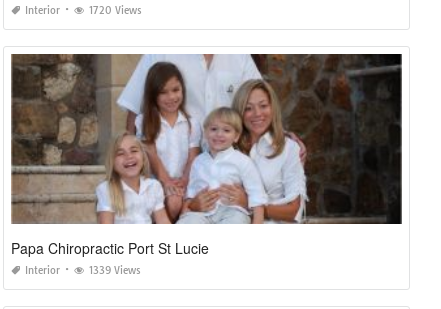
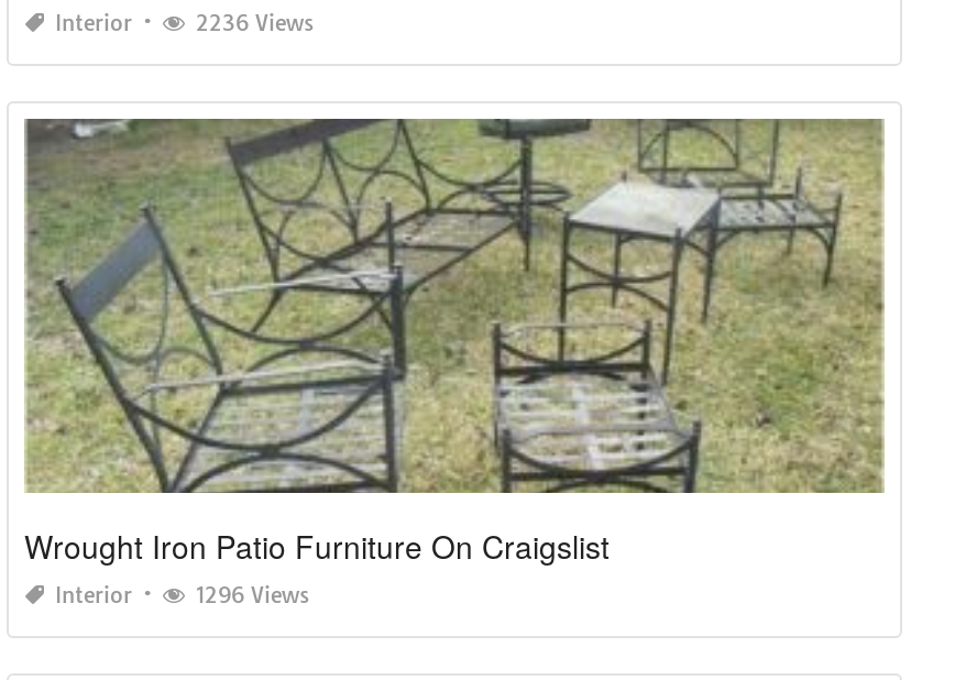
[89,4,142,17] 1720 Views -> [196,9,315,37] 2236 Views
[11,53,402,258] [image] | Papa Chiropractic Port St Lucie -> [24,117,887,568] [image] | Wrought Iron Patio Furniture On Craigslist
[89,264,141,277] 1339 Views -> [196,581,310,609] 1296 Views

